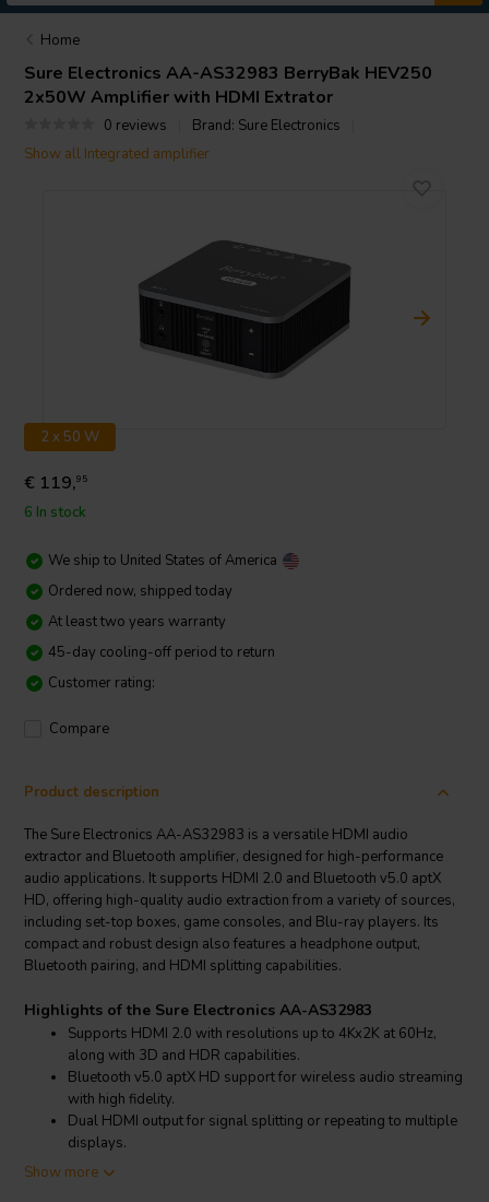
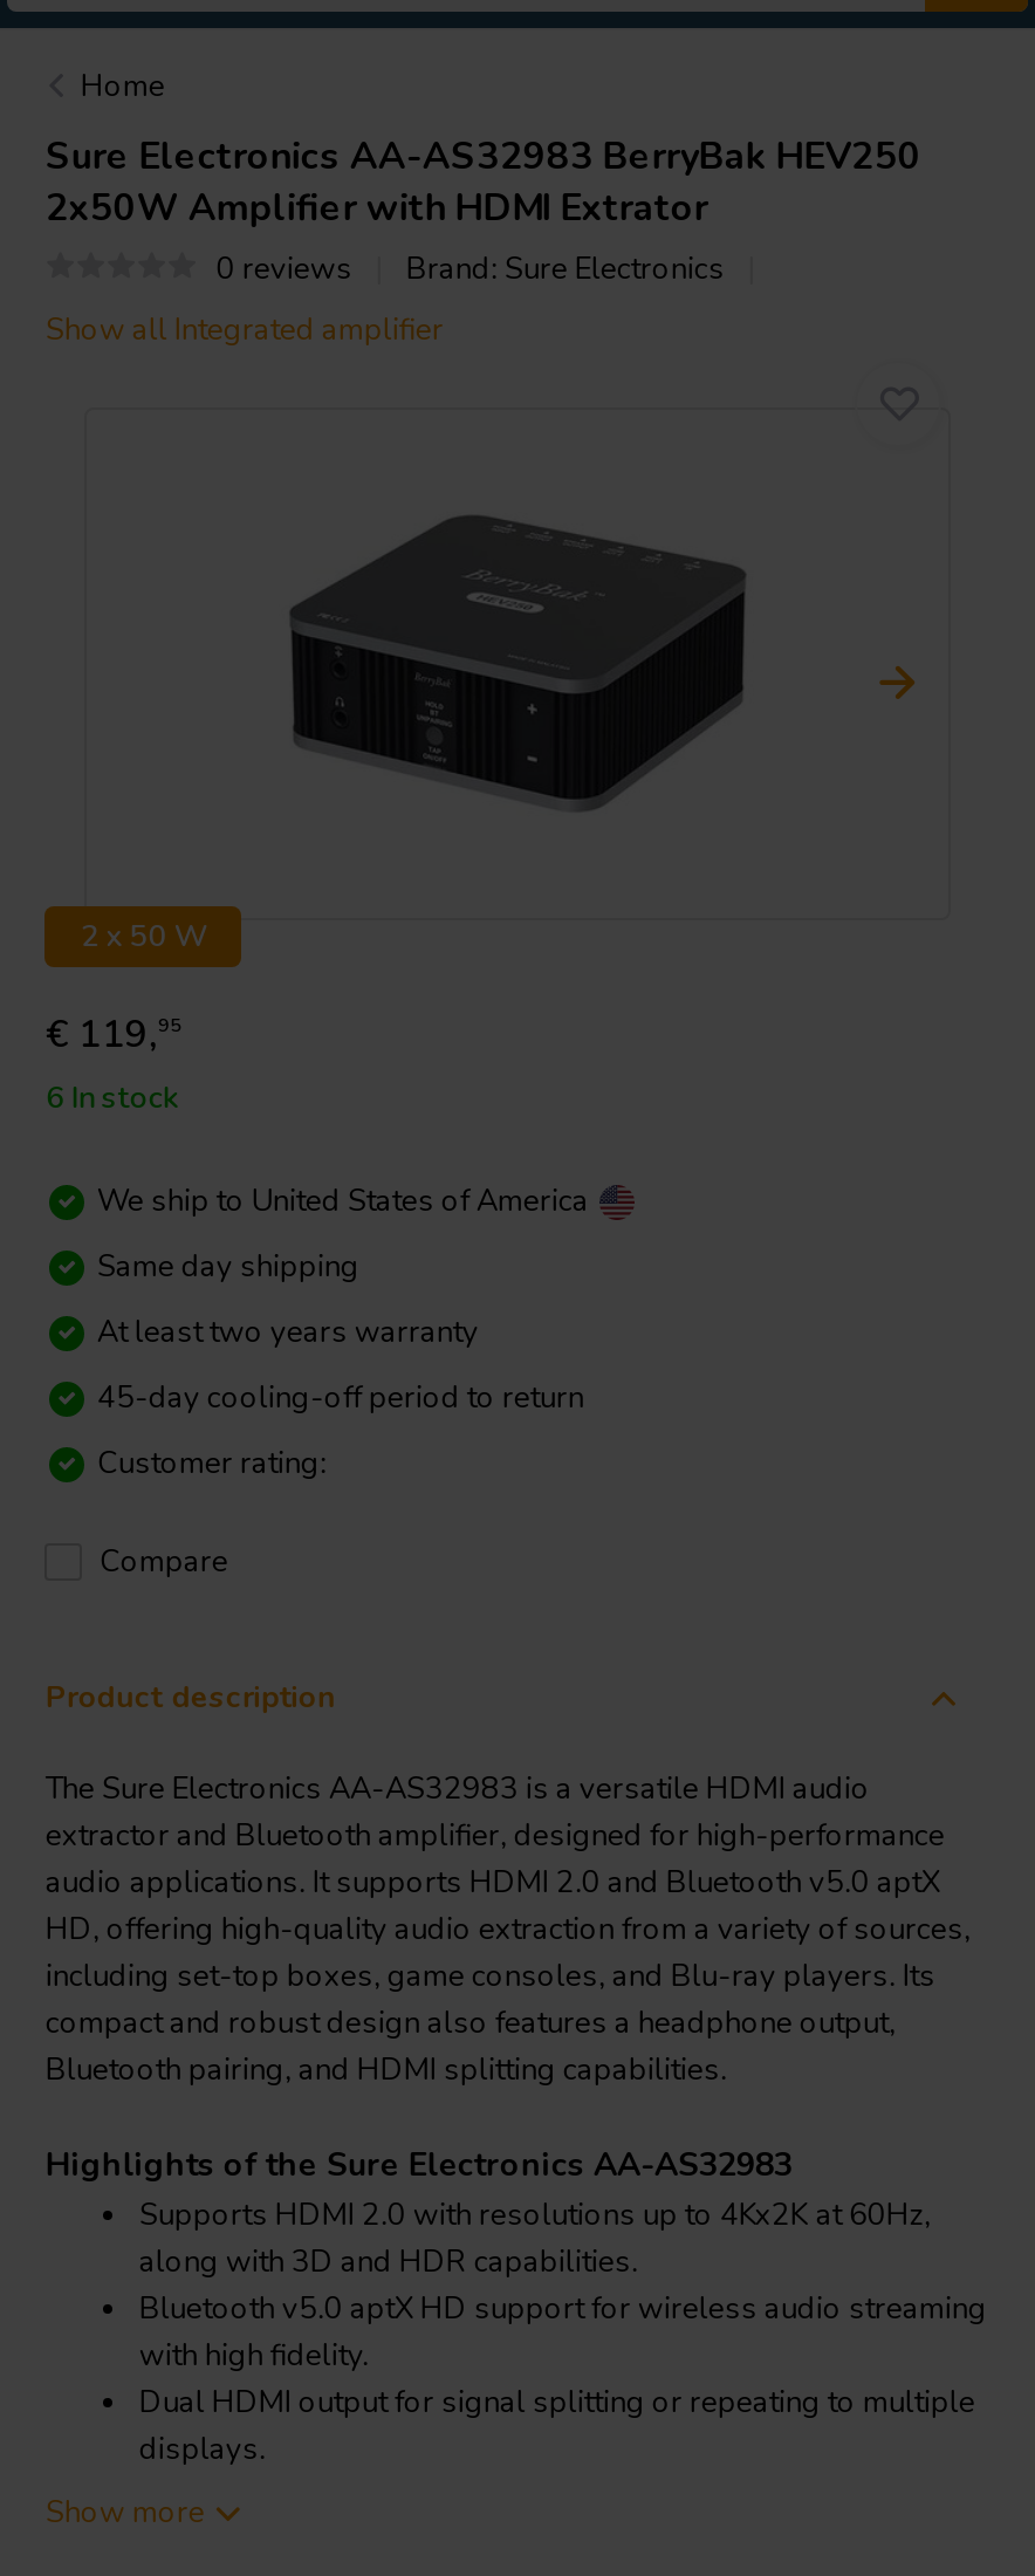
[48,581,233,601] Ordered now, shipped today -> [97,1246,359,1288] Same day shipping

